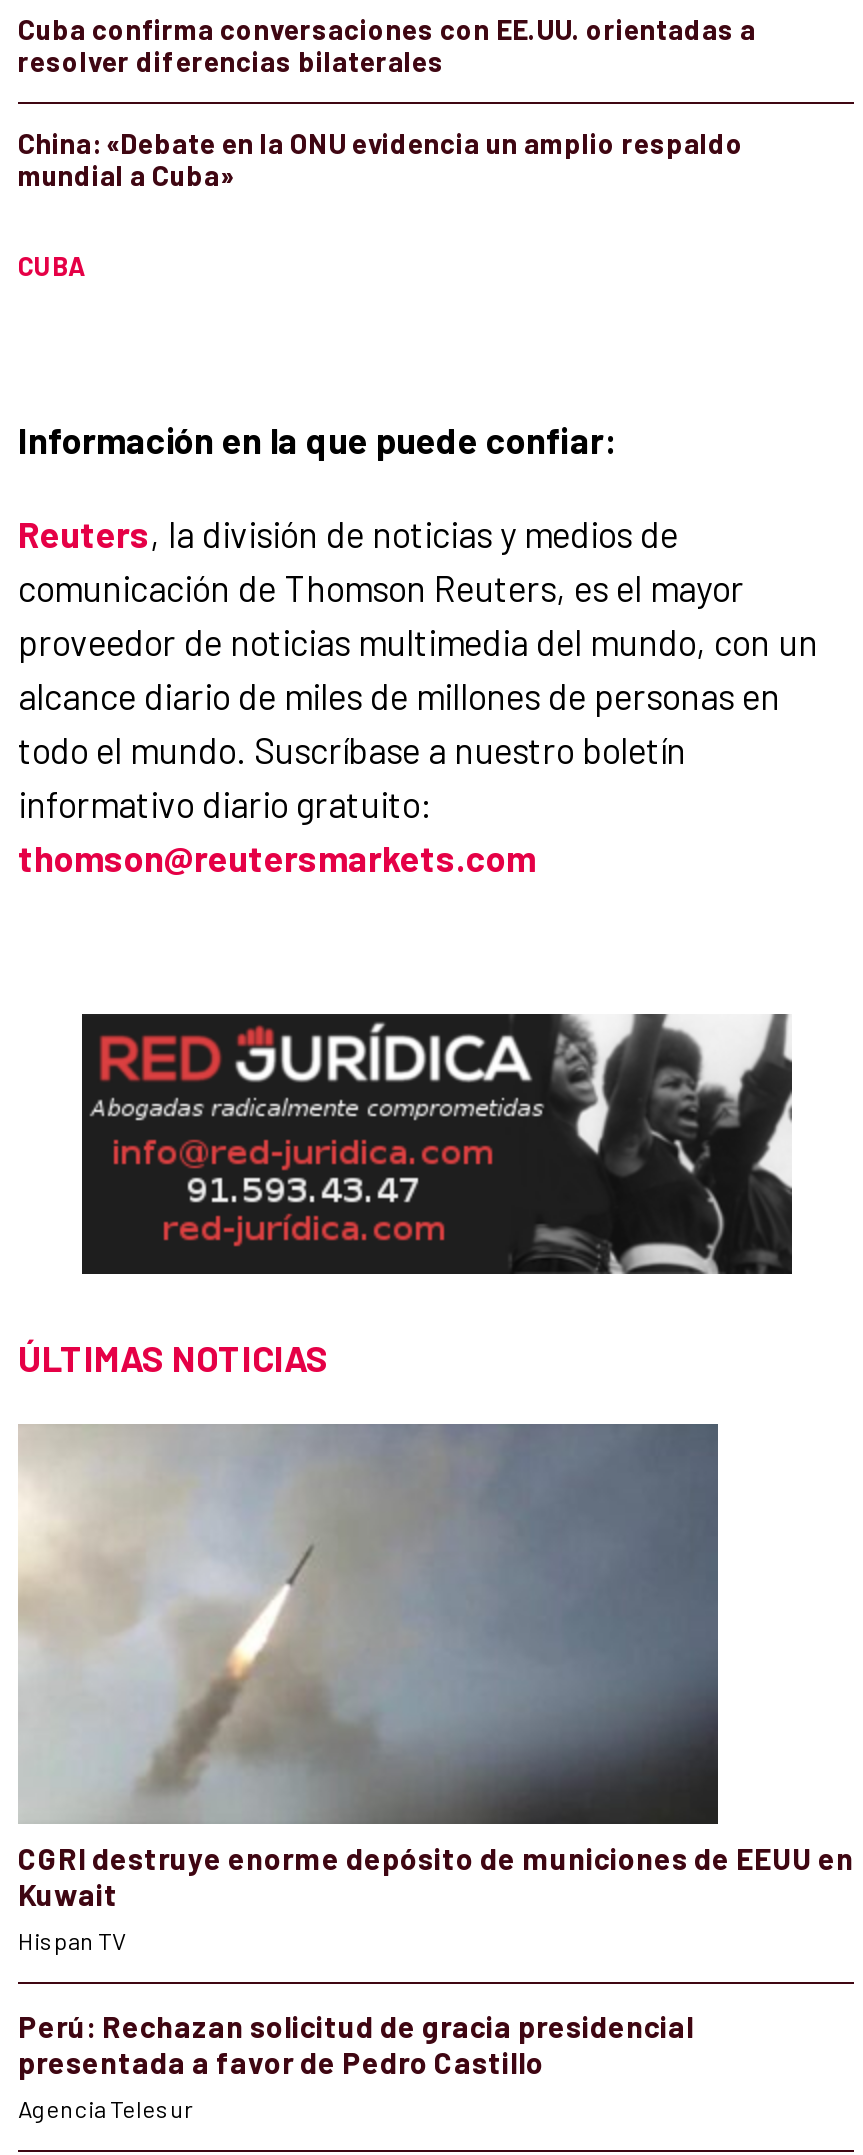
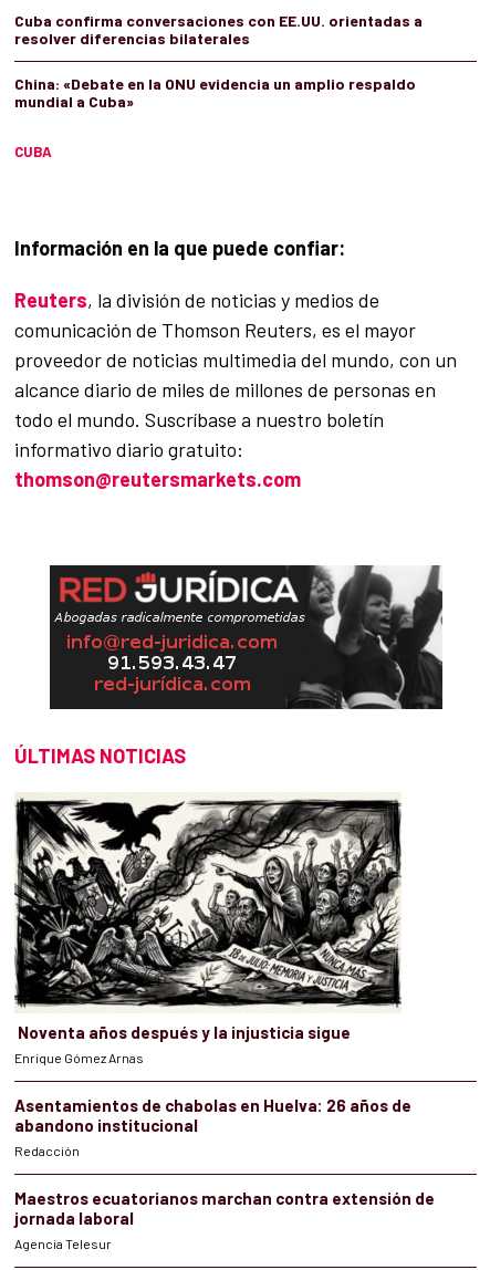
[18,1422,854,2079] [image] | CGRI destruye enorme depósito de municiones de EEUU en | Kuwait | Hispan TV | Perú: Rechazan solicitud de gracia presidencial | presentada a favor de Pedro Castillo -> [14,794,435,1228] [image] | Noventa años después y la injusticia sigue | Enrique Gómez Arnas | Asentamientos de chabolas en Huelva: 26 años de | abandono institucional | Redacción | Maestros ecuatorianos marchan contra extensión de | jornada laboral

